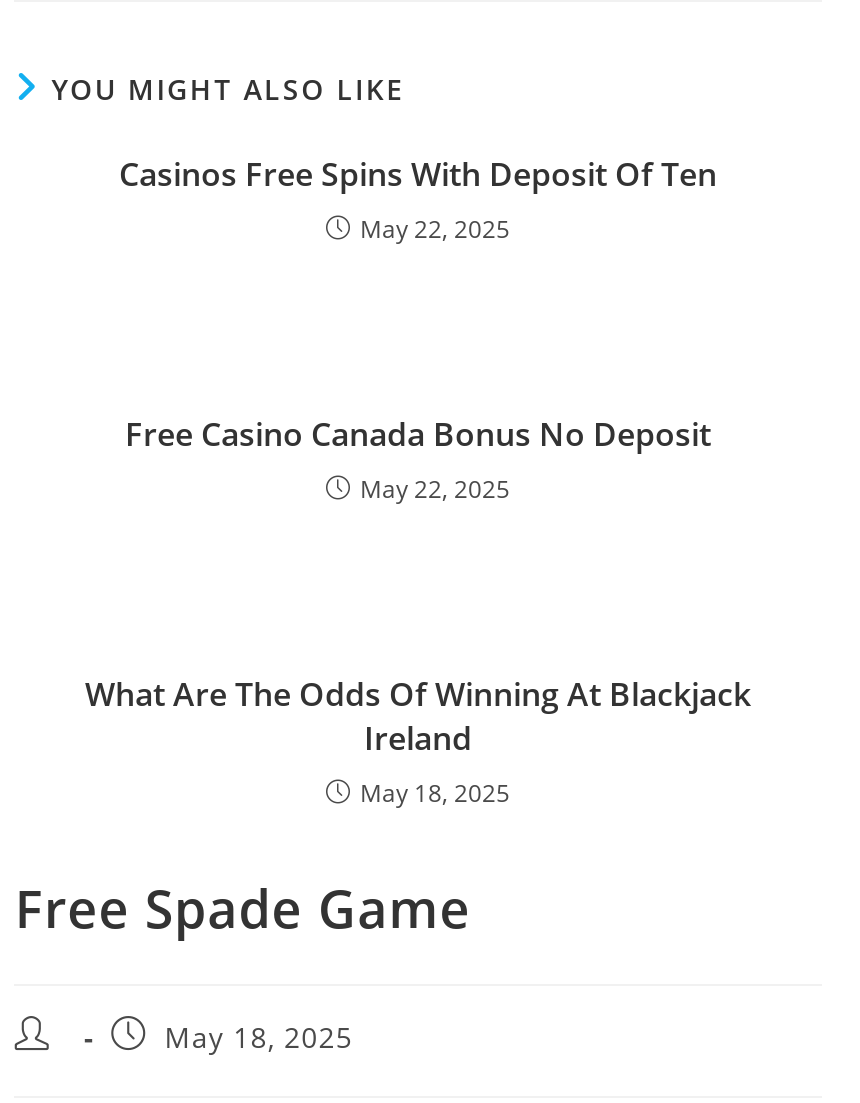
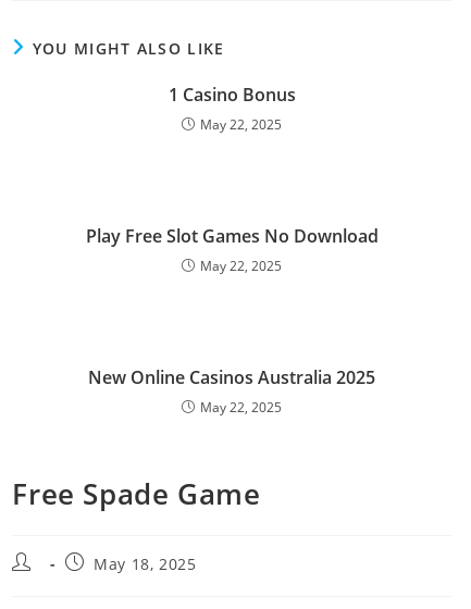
[119,152,717,196] Casinos Free Spins With Deposit Of Ten -> [168,83,295,107] 1 Casino Bonus
[125,412,711,456] Free Casino Canada Bonus No Deposit -> [85,224,378,248] Play Free Slot Games No Download
[85,672,751,810] What Are The Odds Of Winning At Blackjack | Ireland | May 18, 2025 -> [88,365,375,417] New Online Casinos Australia 2025 | May 22, 2025

